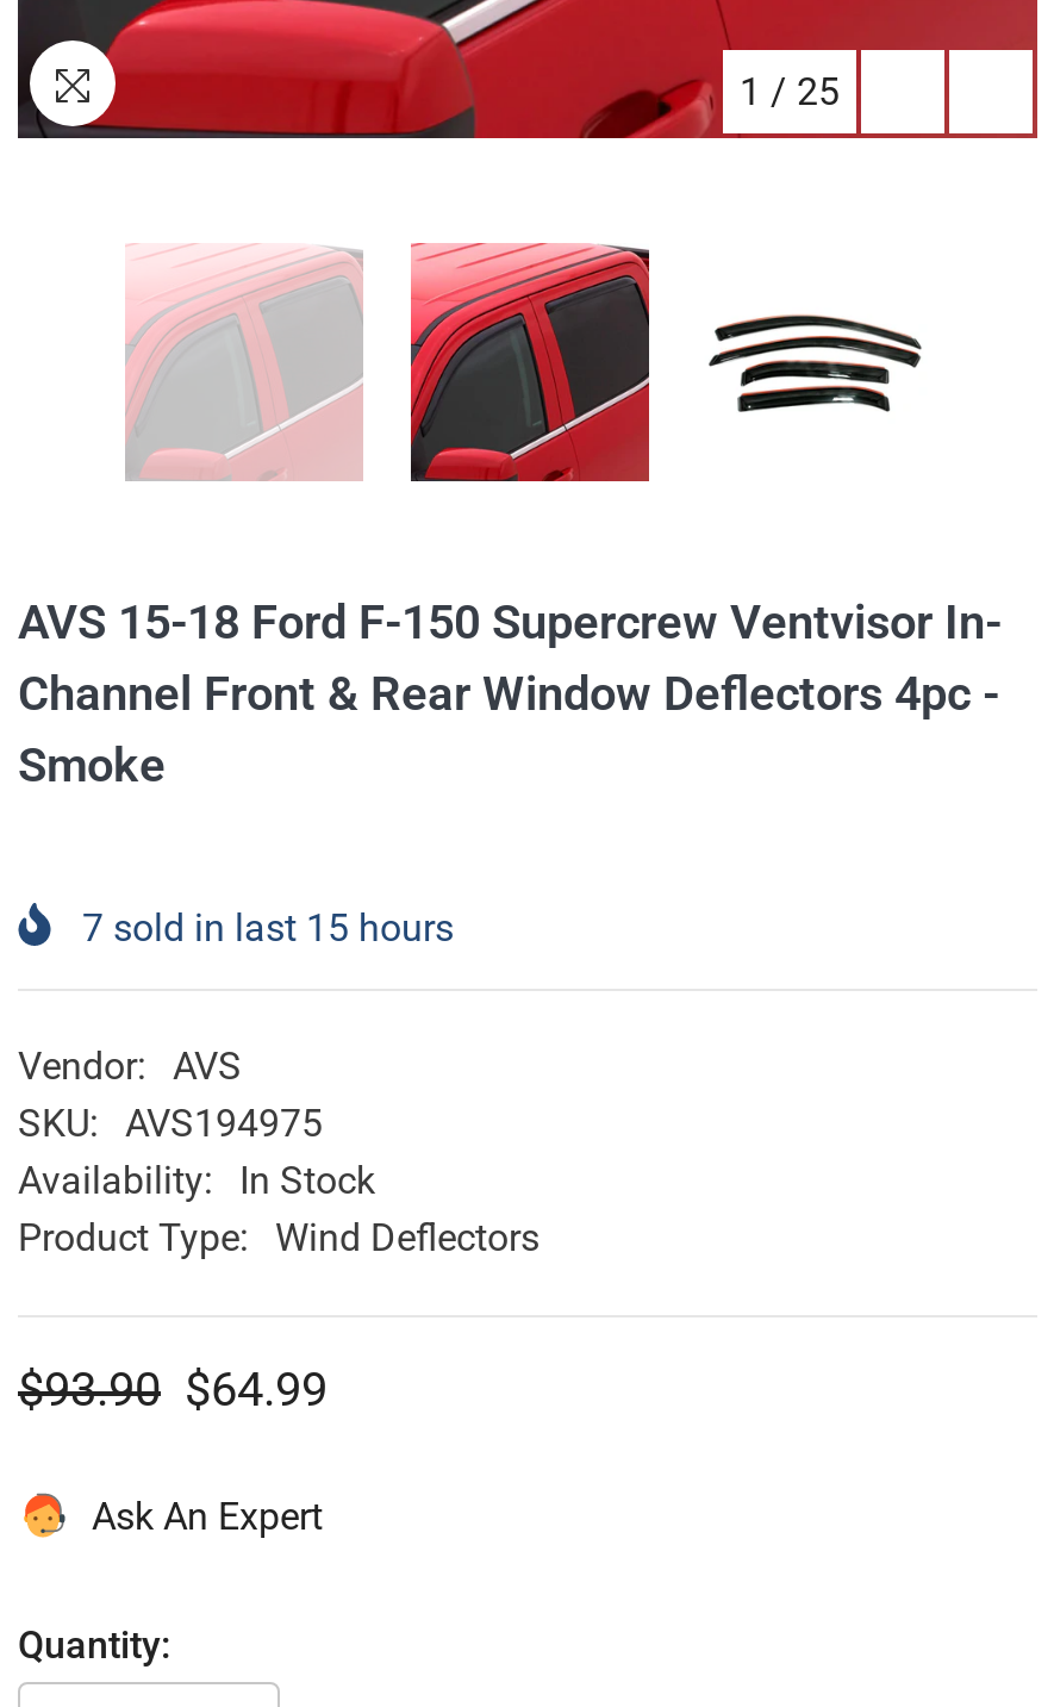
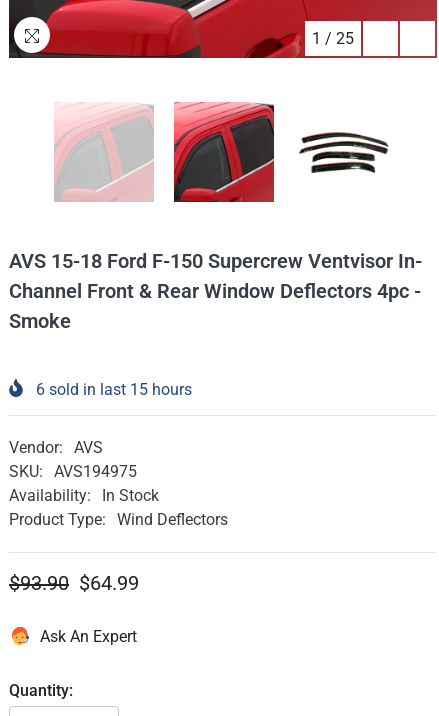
[82,905,454,950] 7 sold in last 15 hours -> [36,380,192,399] 6 sold in last 15 hours

